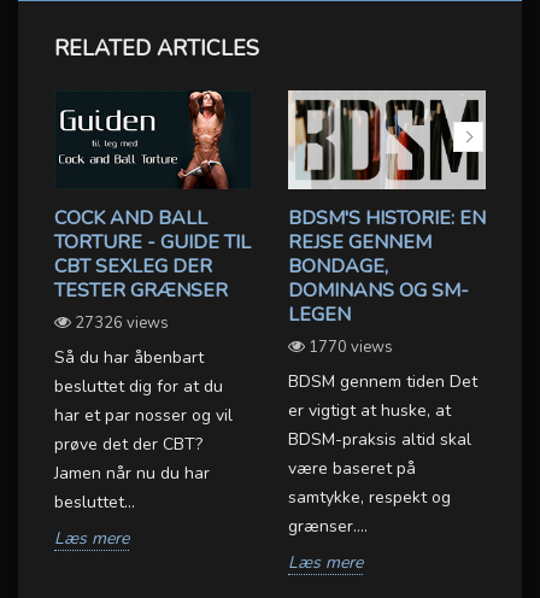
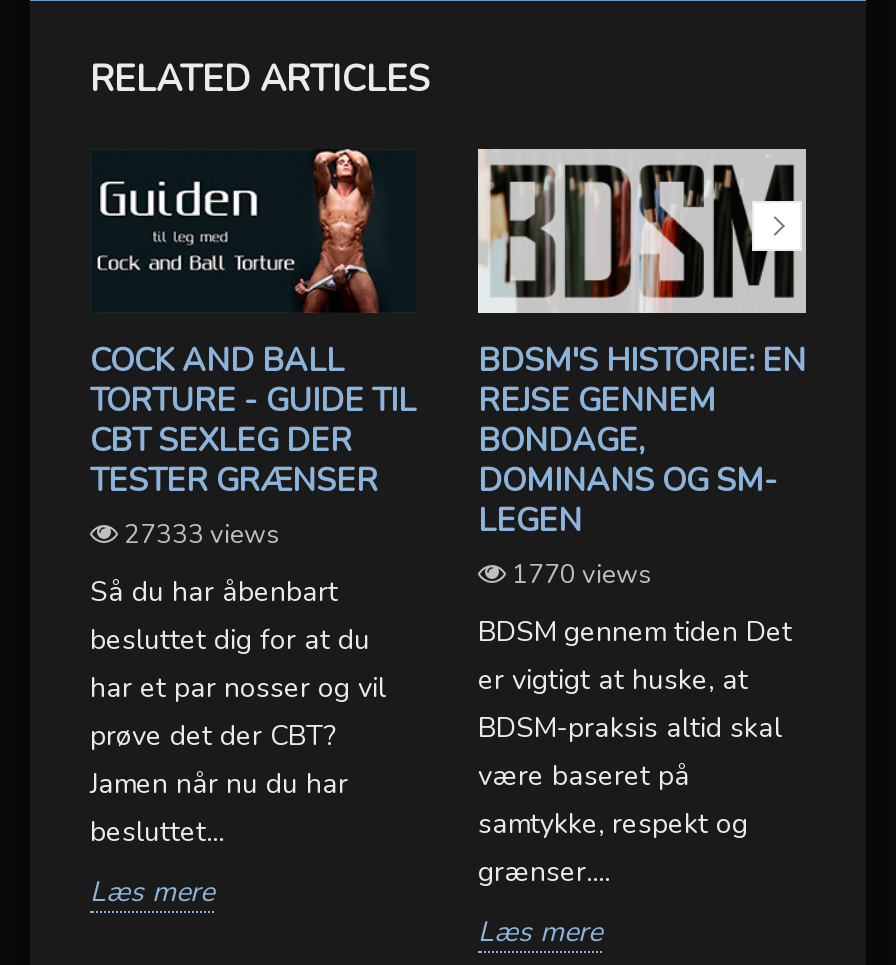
[75,312,169,334] 27326 views -> [124,518,280,554] 27333 views

